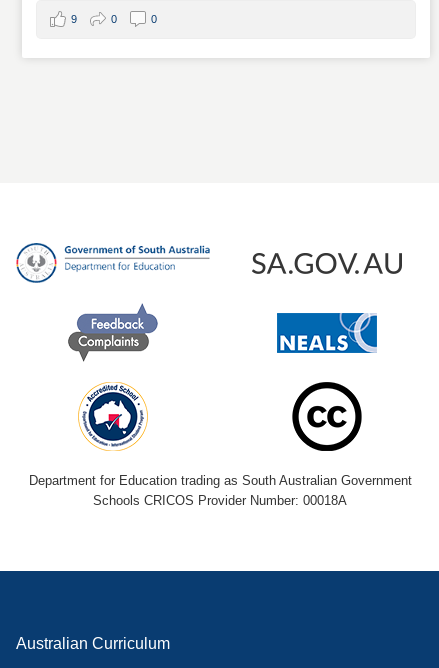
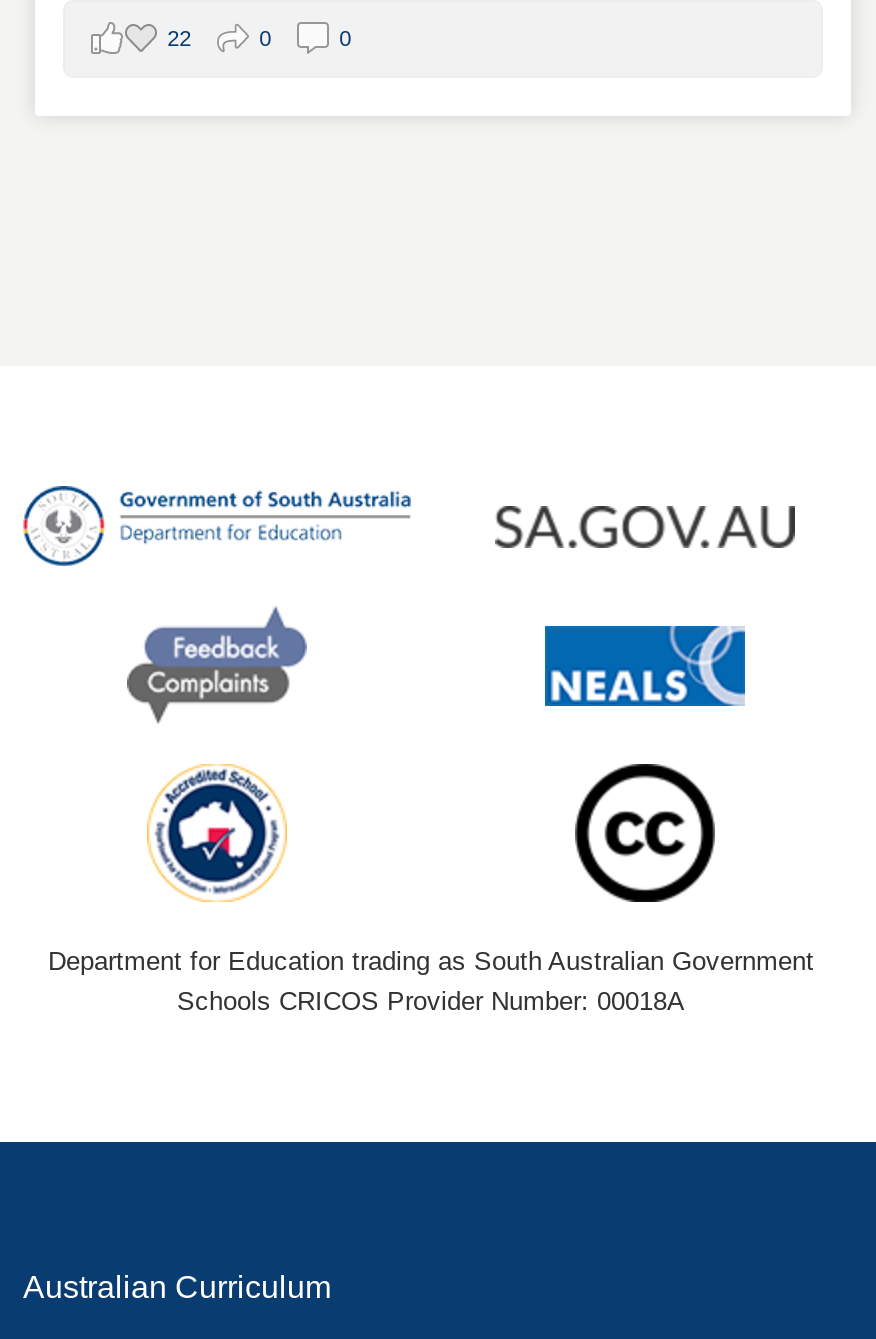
[71,13,77,25] 9 -> [167,26,191,50] 22

